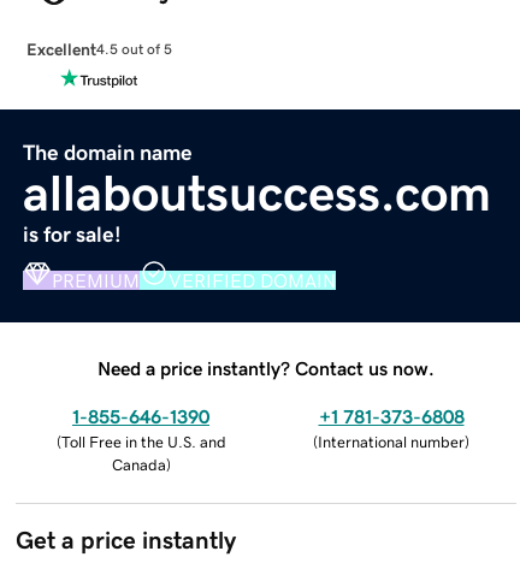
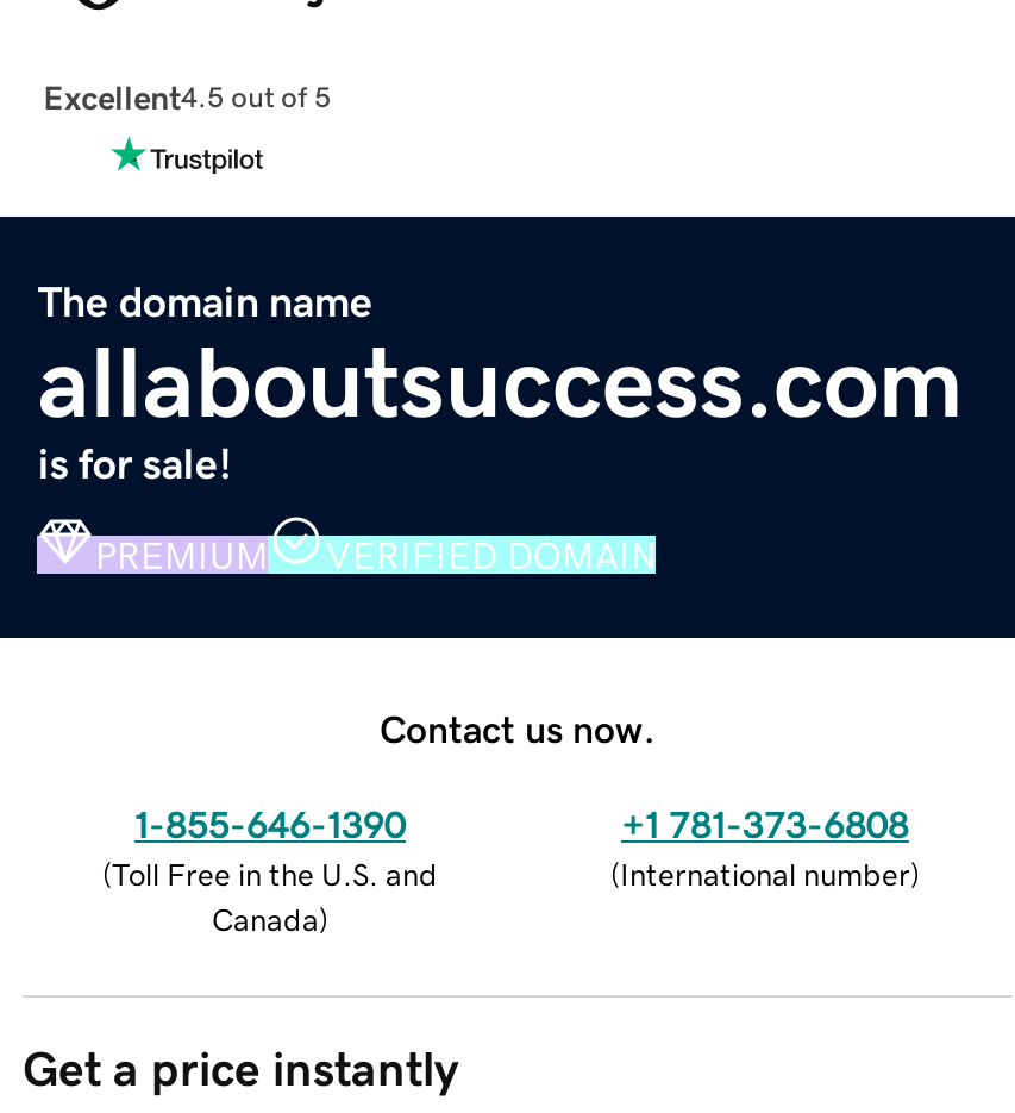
[97,358,435,377] Need a price instantly? Contact us now. -> [380,709,656,747] Contact us now.

